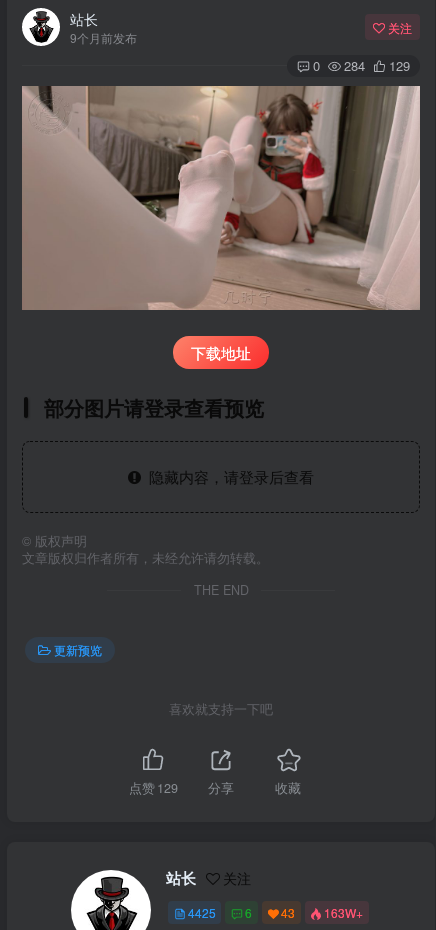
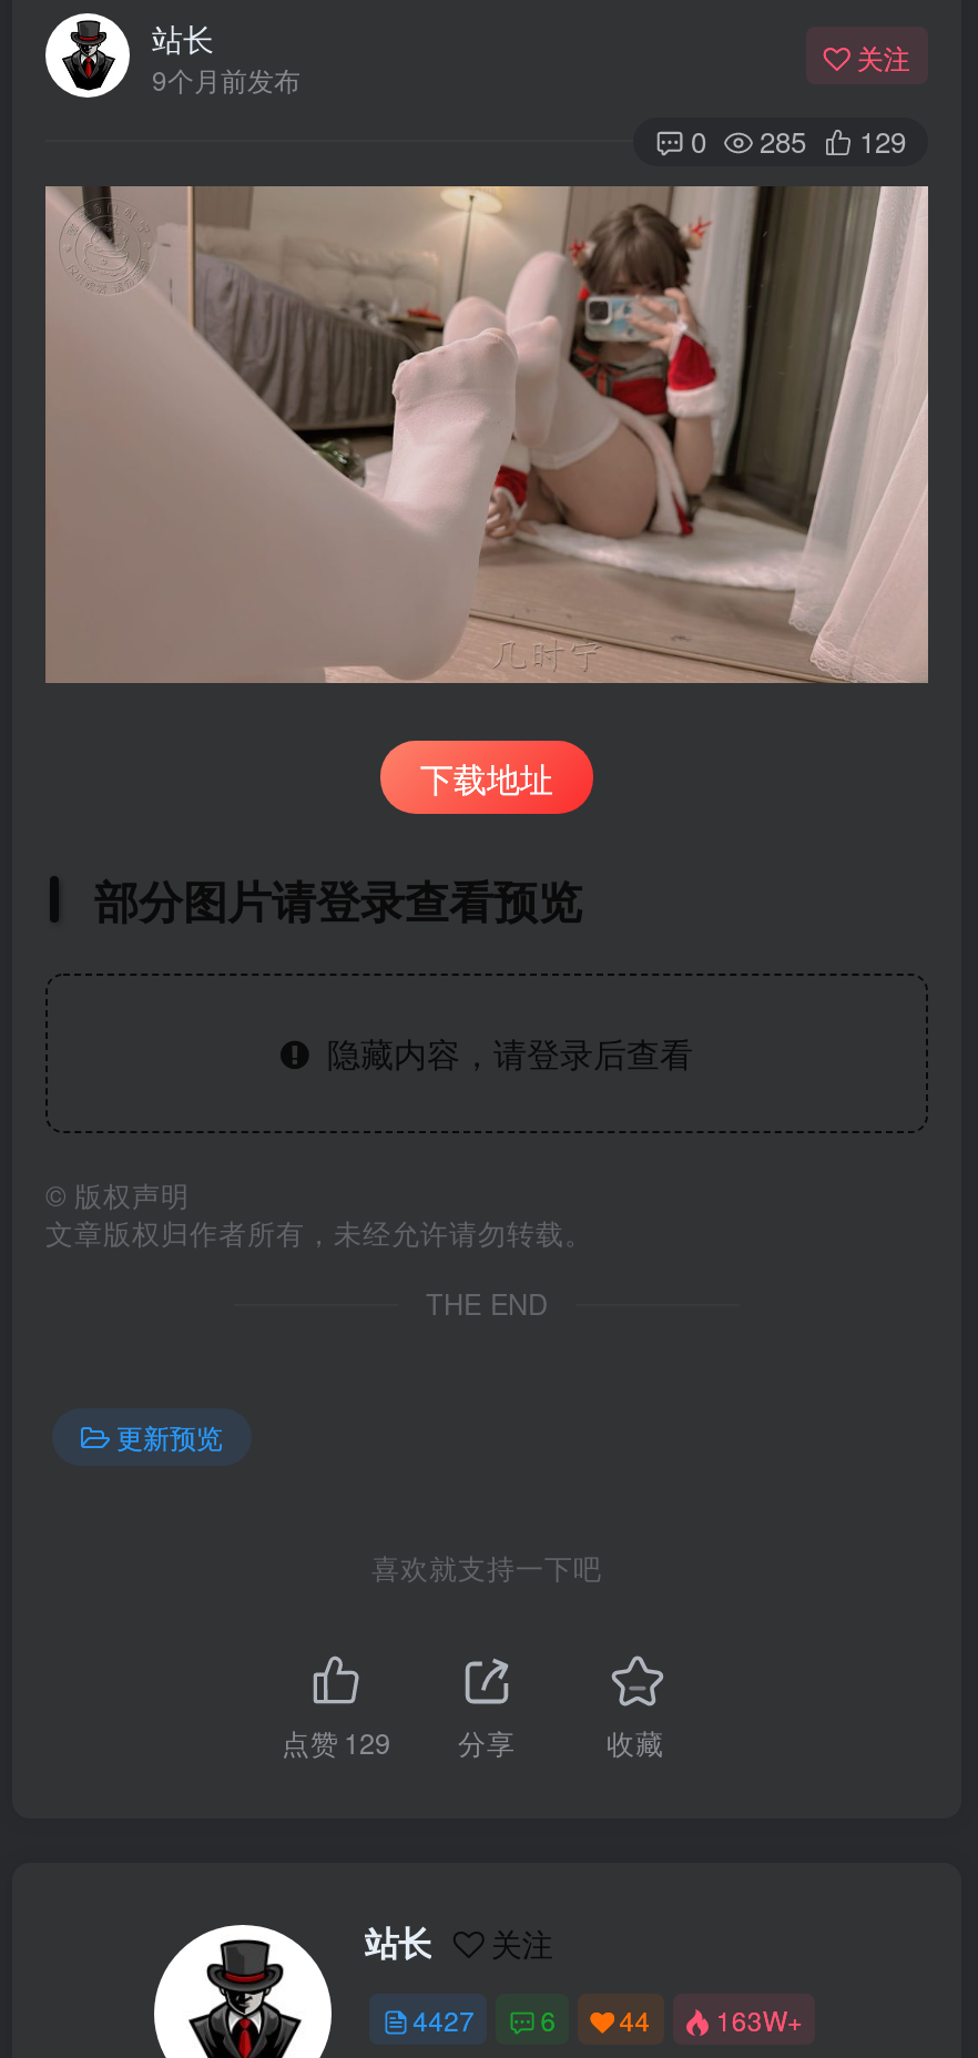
[313,56,410,75] 0 284 129 -> [691,120,906,162] 0 285 129
[188,904,216,921] 4425 -> [413,2001,475,2039] 4427
[281,904,295,921] 43 -> [619,2001,650,2039] 44

